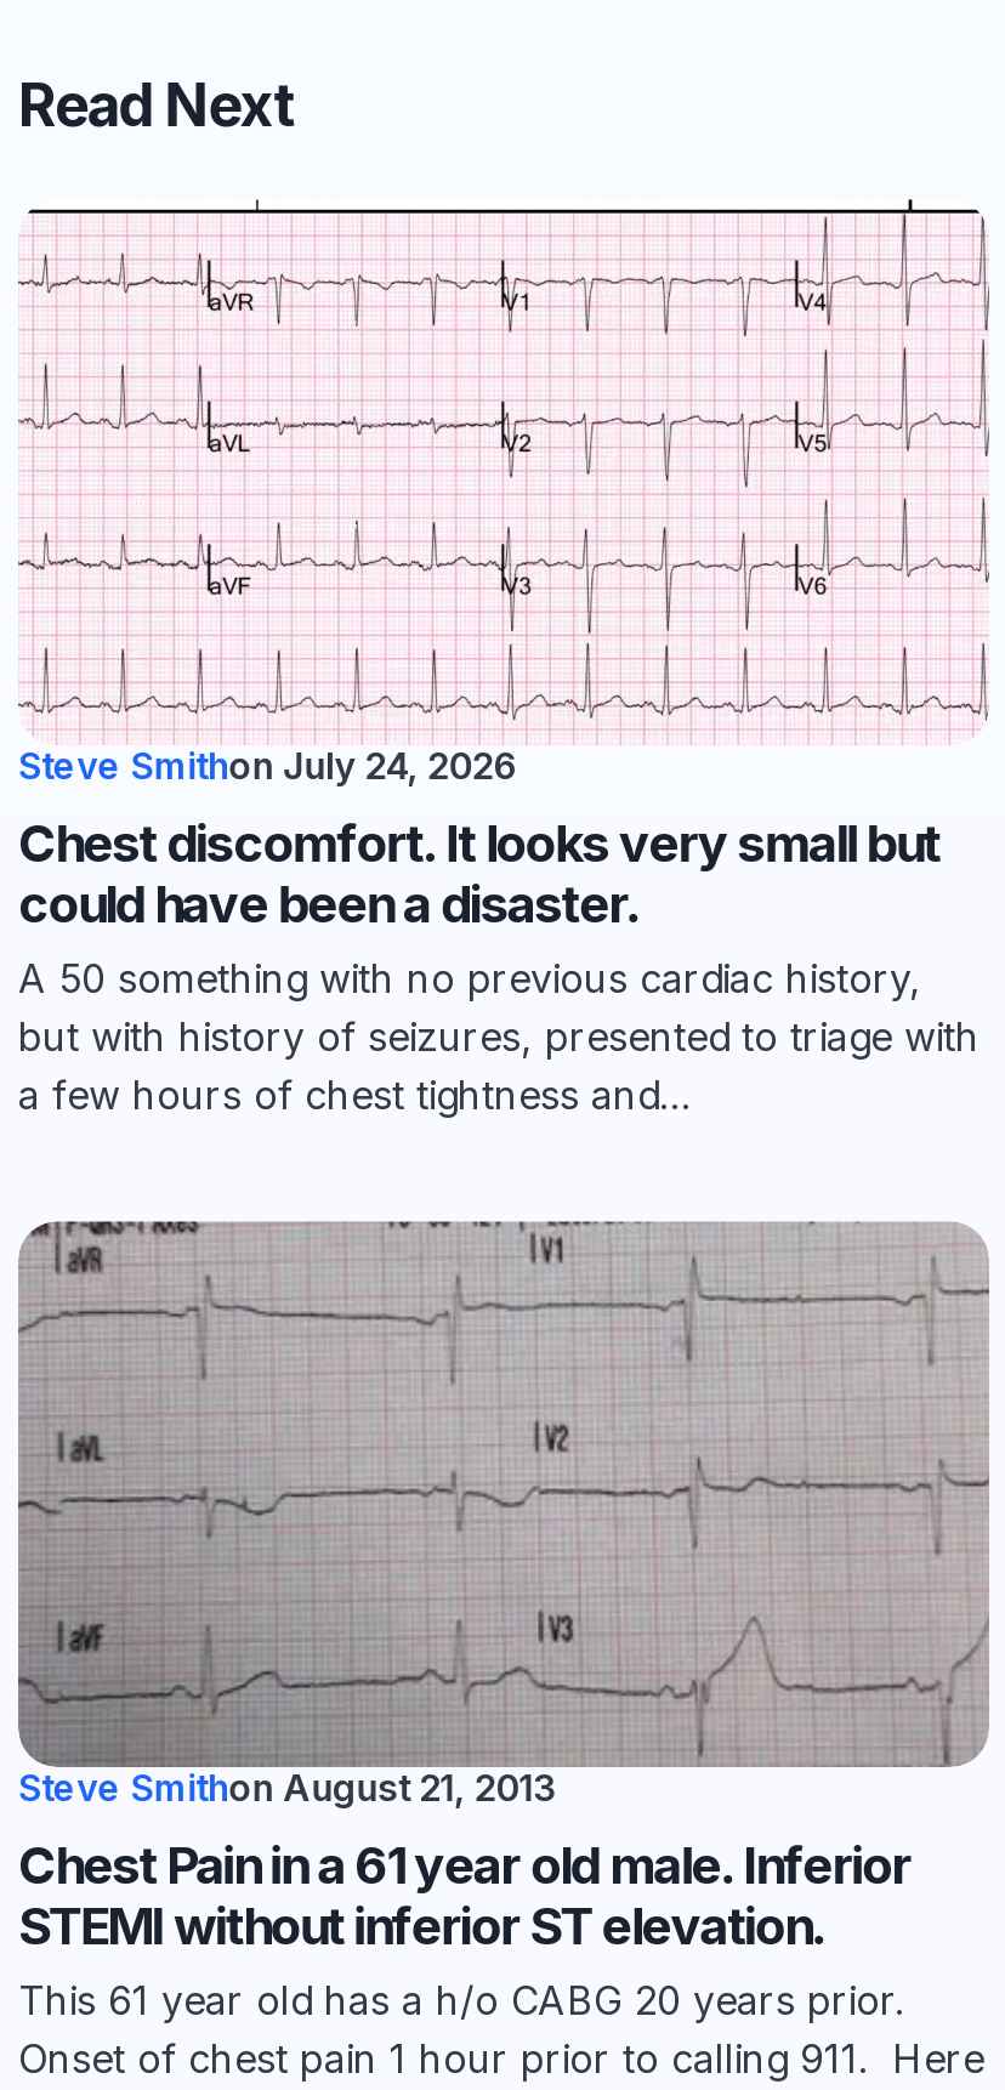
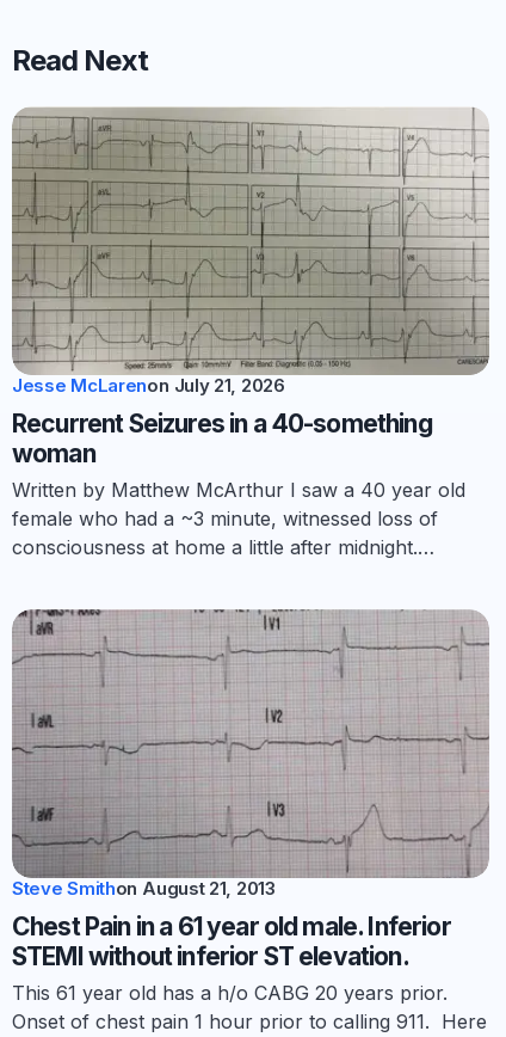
[18,199,989,1120] [image] | Steve Smithon July 24, 2026 | Chest discomfort. It looks very small but | could have been a disaster. | A 50 something with no previous cardiac history, | but with history of seizures, presented to triage with | a few hours of chest tightness and… -> [11,106,490,559] [image] | Jesse McLarenon July 21, 2026 | Recurrent Seizures in a 40-something | woman | Written by Matthew McArthur I saw a 40 year old | female who had a ~3 minute, witnessed loss of | consciousness at home a little after midnight.…

